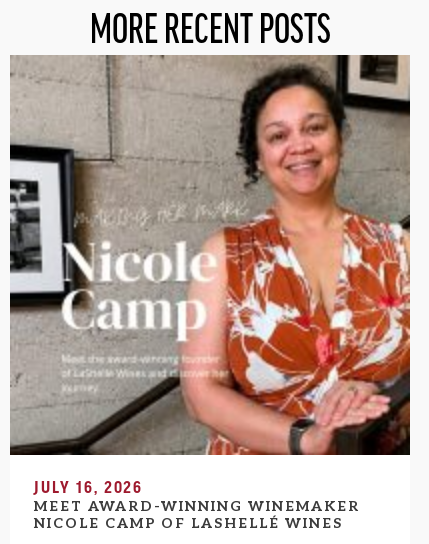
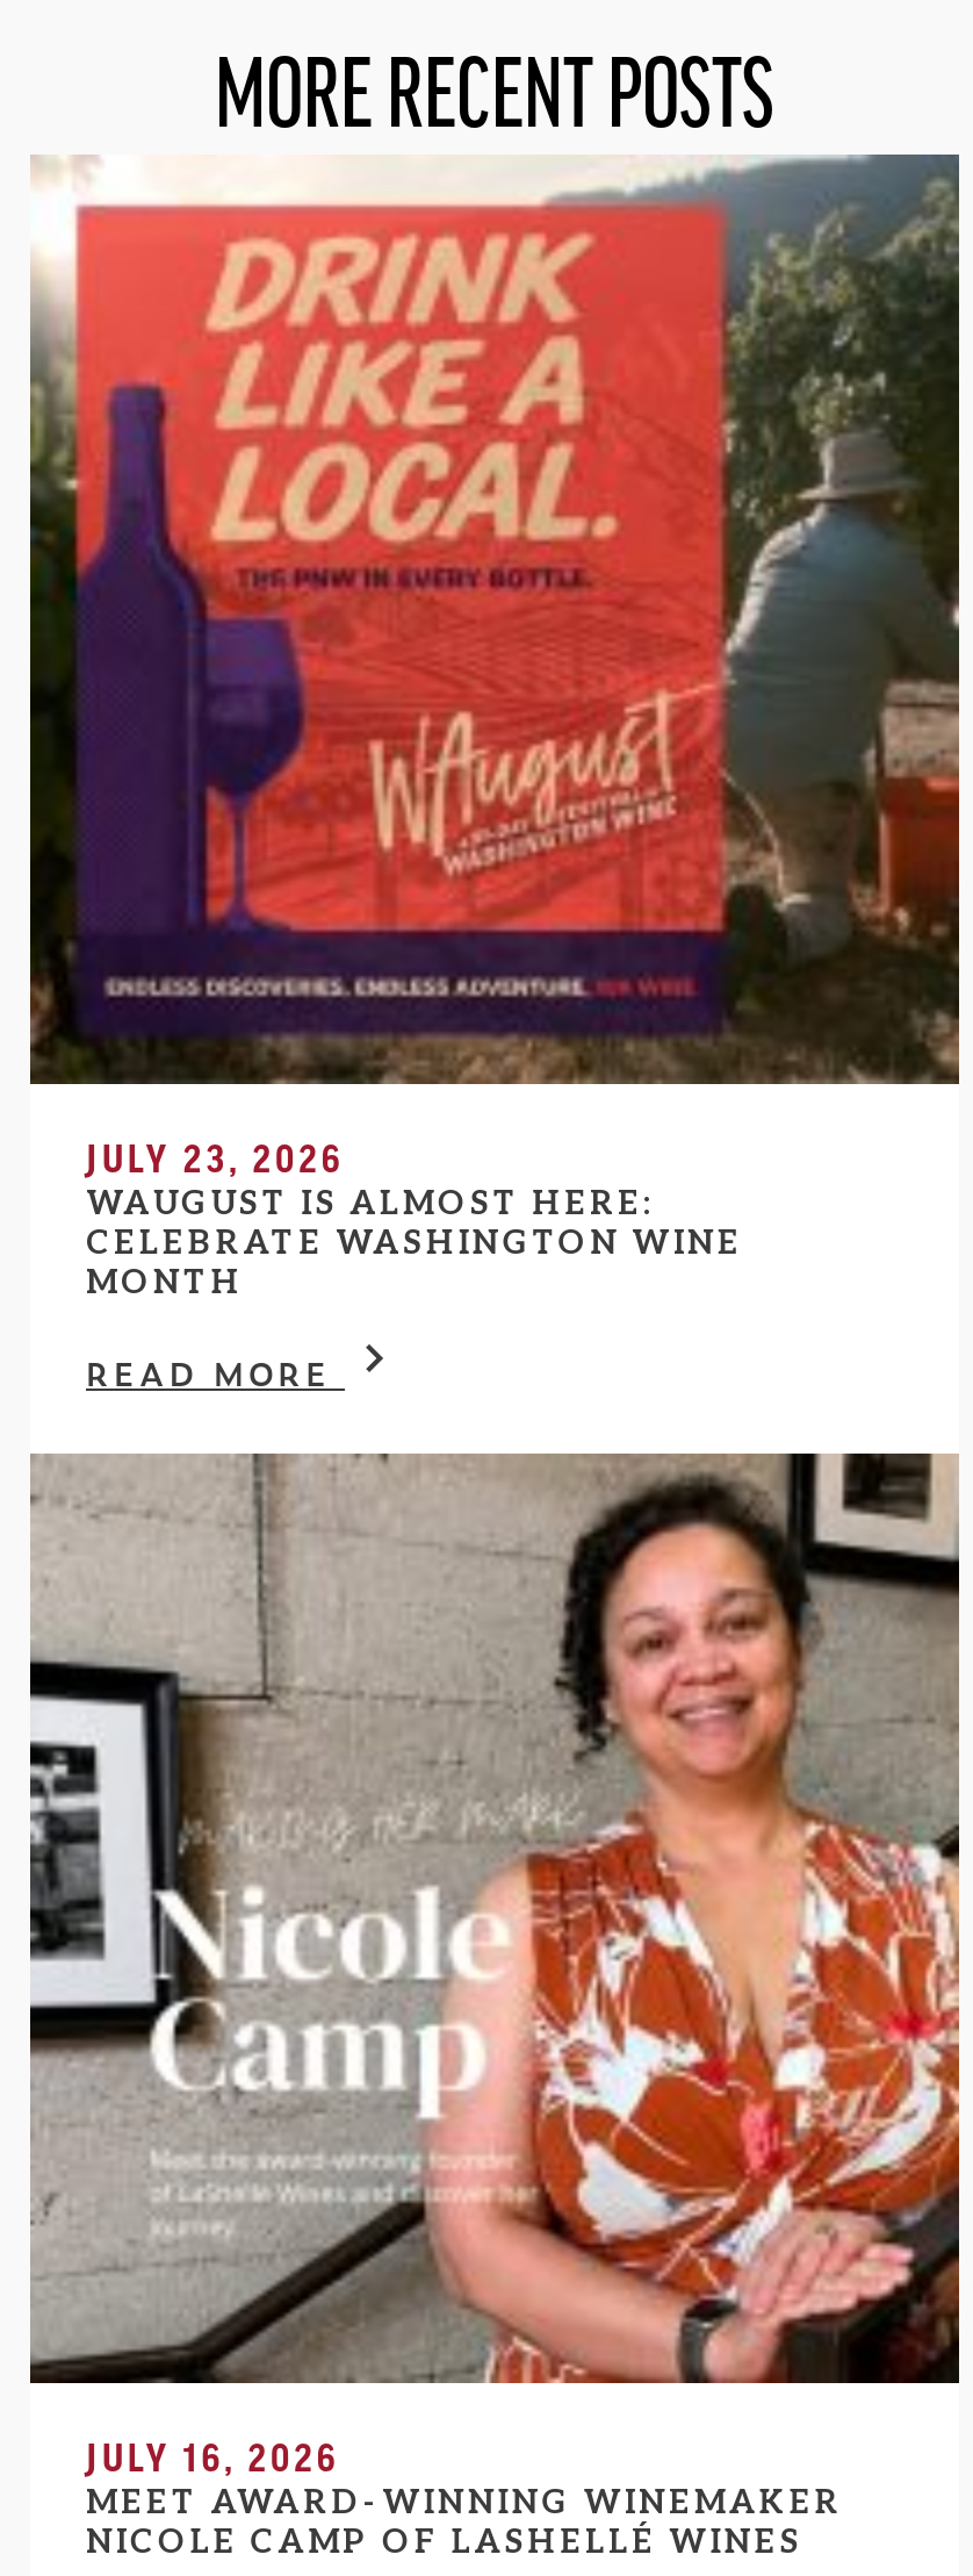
none -> [28,153,961,1395] [image] | JULY 23, 2026 | WAUGUST IS ALMOST HERE: | CELEBRATE WASHINGTON WINE | MONTH | READ MORE

